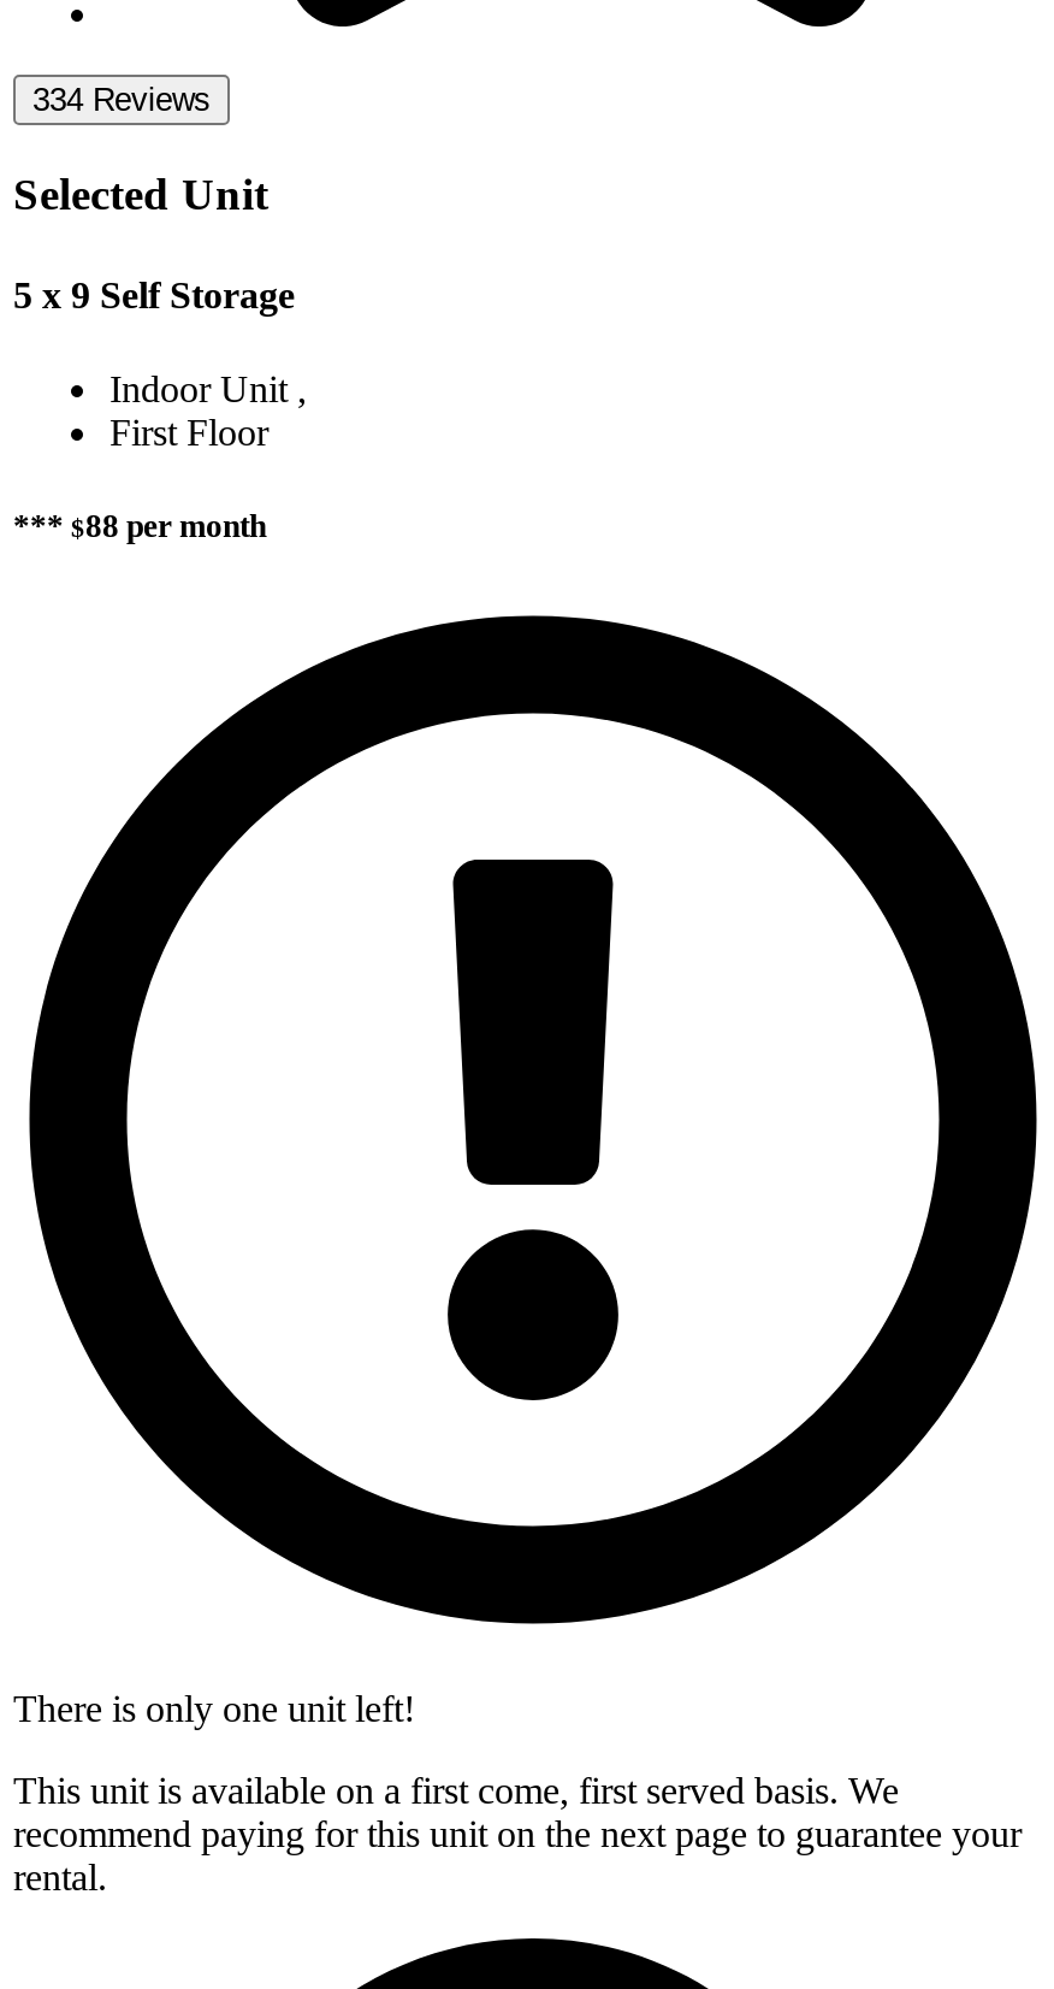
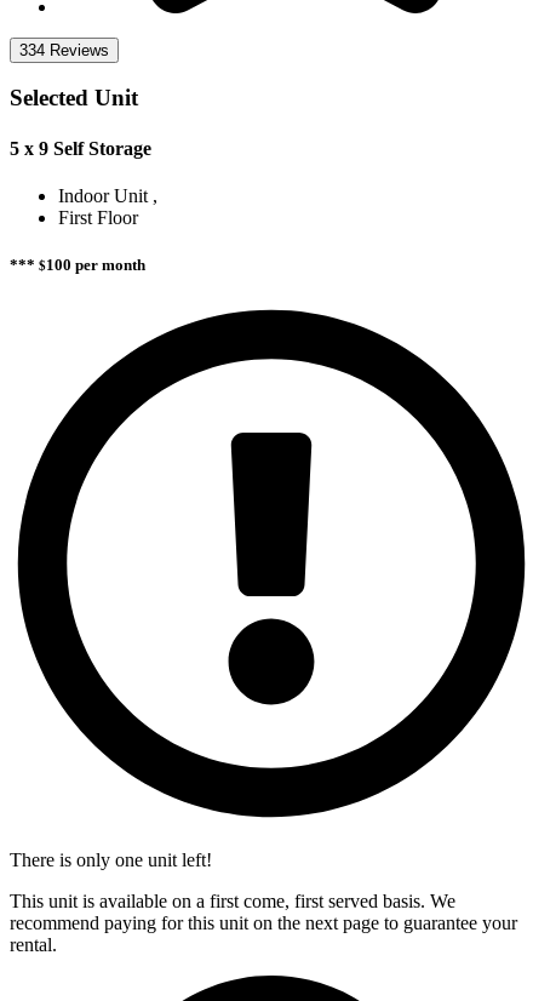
[13,508,266,544] *** $88 per month -> [10,256,145,274] *** $100 per month

